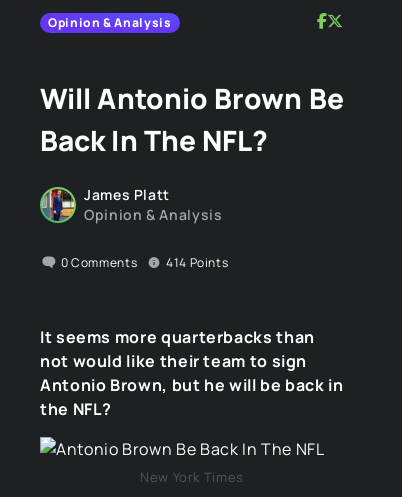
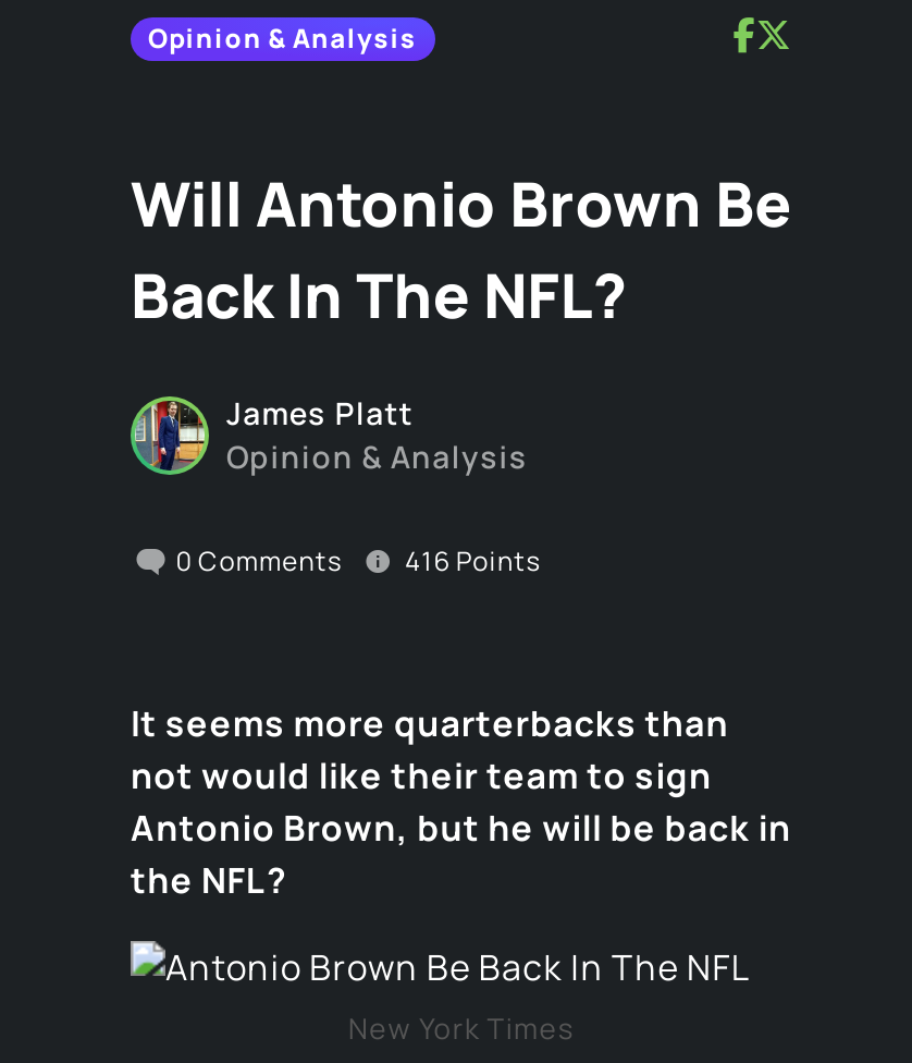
[61,254,228,271] 0 Comments 414 Points -> [176,542,541,579] 0 Comments 416 Points

